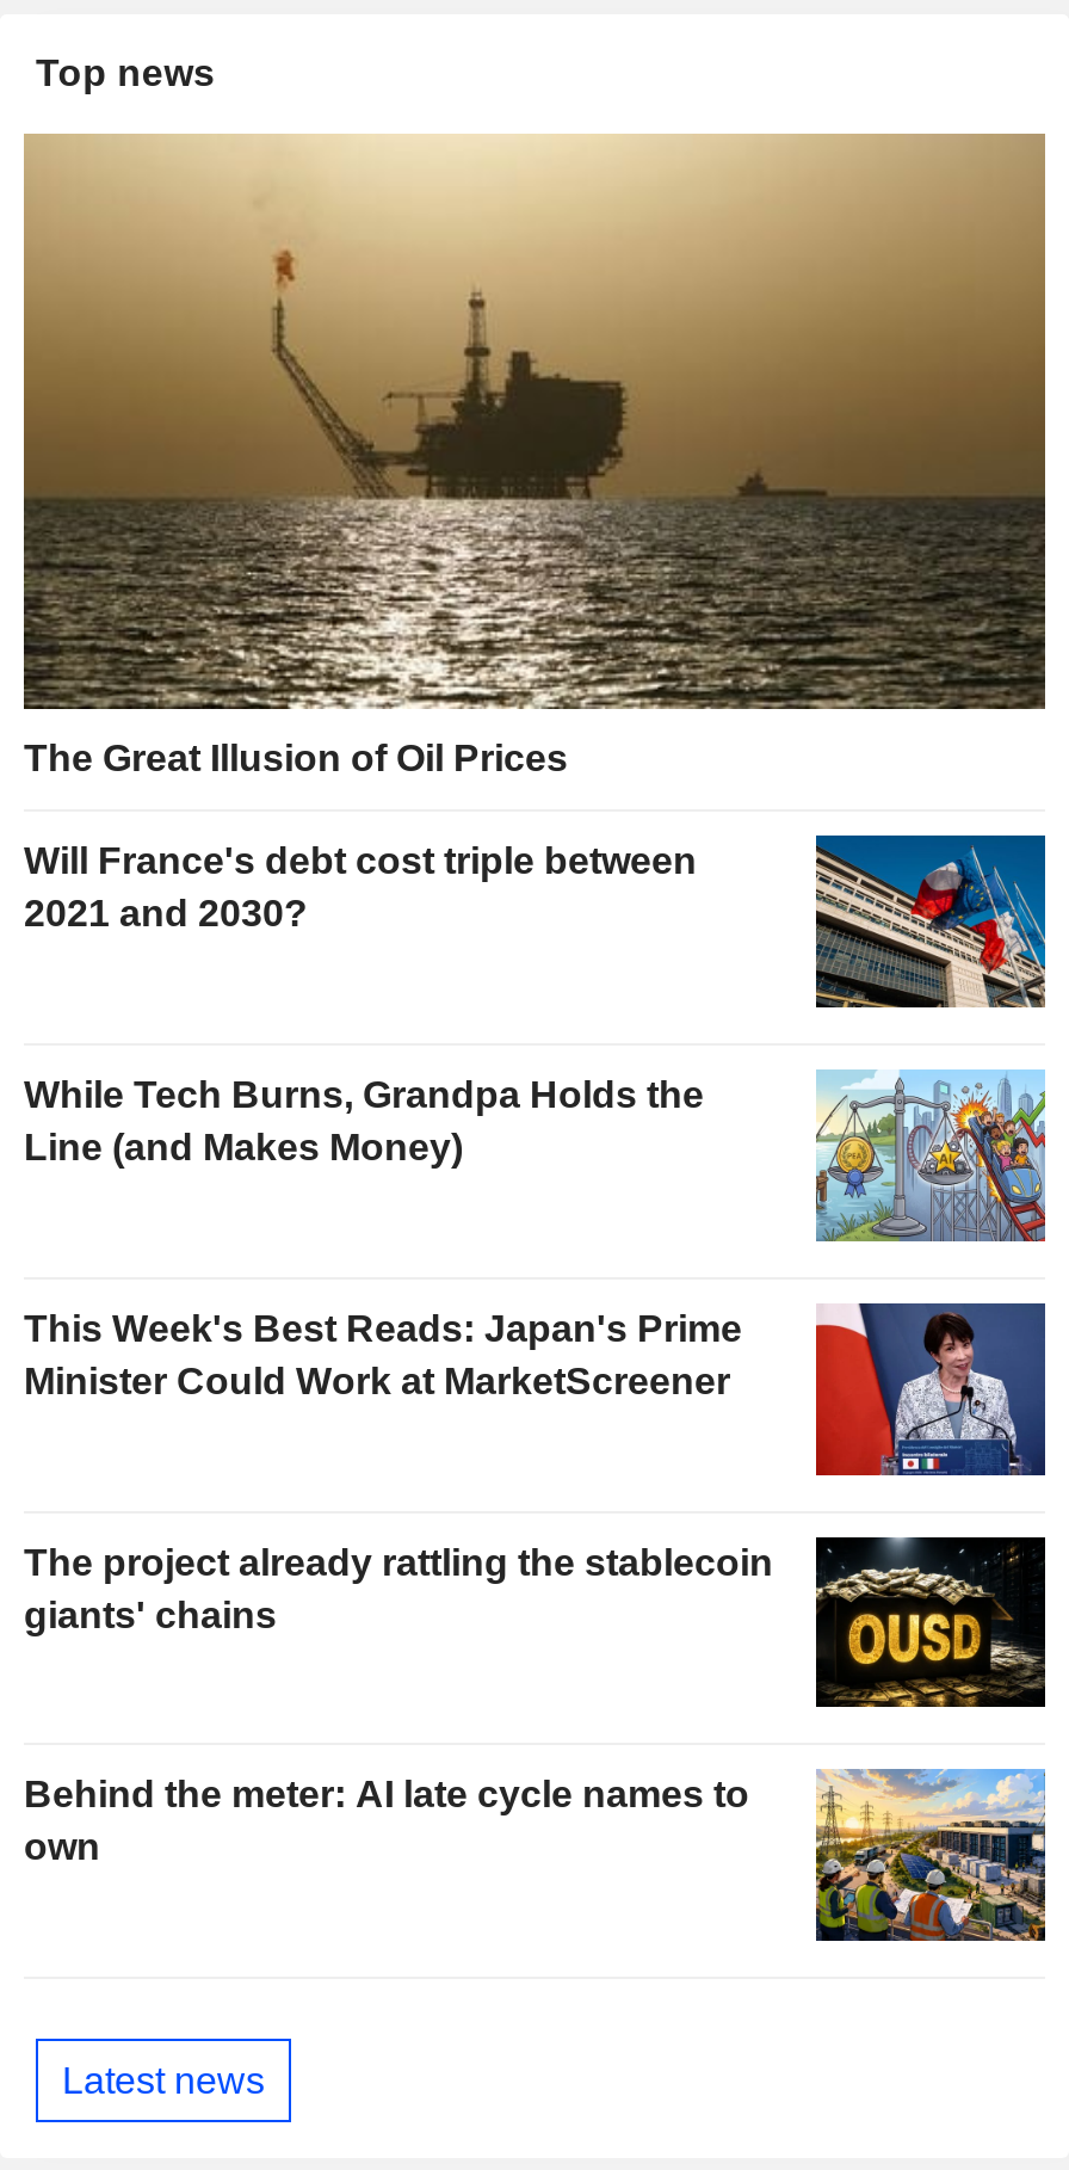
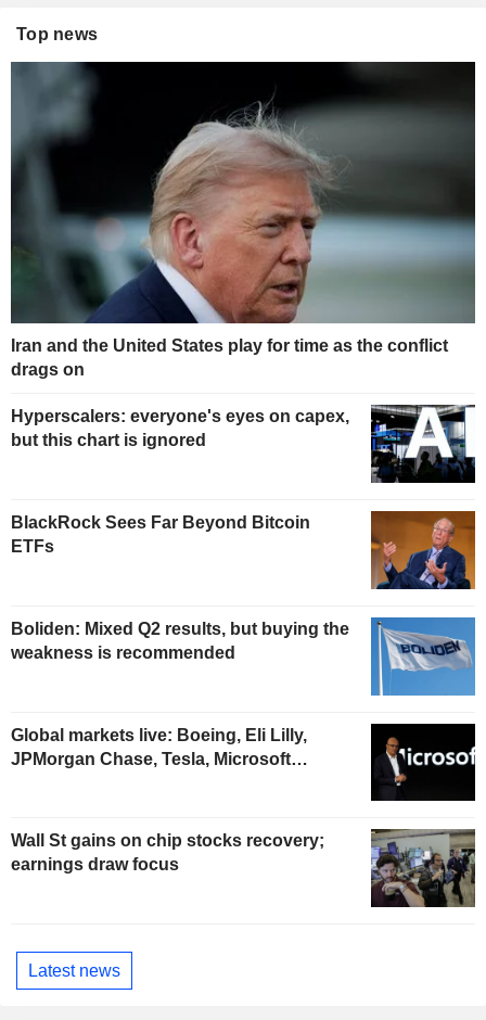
[21,131,1048,778] [image] | The Great Illusion of Oil Prices -> [10,61,476,379] [image] | Iran and the United States play for time as the conflict | drags on
[24,841,697,934] Will France's debt cost triple between | 2021 and 2030? -> [11,407,349,449] Hyperscalers: everyone's eyes on capex, | but this chart is ignored
[814,833,1048,1010] [image] -> [371,404,476,484] [image]
[24,1074,704,1167] While Tech Burns, Grandpa Holds the | Line (and Makes Money) -> [11,513,310,555] BlackRock Sees Far Beyond Bitcoin | ETFs
[814,1069,1048,1244] [image] -> [370,510,476,590] [image]
[24,1301,1048,1478] [image] | This Week's Best Reads: Japan's Prime | Minister Could Work at MarketScreener -> [11,616,476,697] [image] | Boliden: Mixed Q2 results, but buying the | weakness is recommended
[24,1541,773,1634] The project already rattling the stablecoin | giants' chains -> [11,725,308,768] Global markets live: Boeing, Eli Lilly, | JPMorgan Chase, Tesla, Microsoft…
[814,1535,1045,1709] [image] -> [386,734,475,802] [image]
[24,1775,749,1868] Behind the meter: AI late cycle names to | own -> [11,832,324,874] Wall St gains on chip stocks recovery; | earnings draw focus
[816,1767,1048,1943] [image] -> [370,828,475,907] [image]

